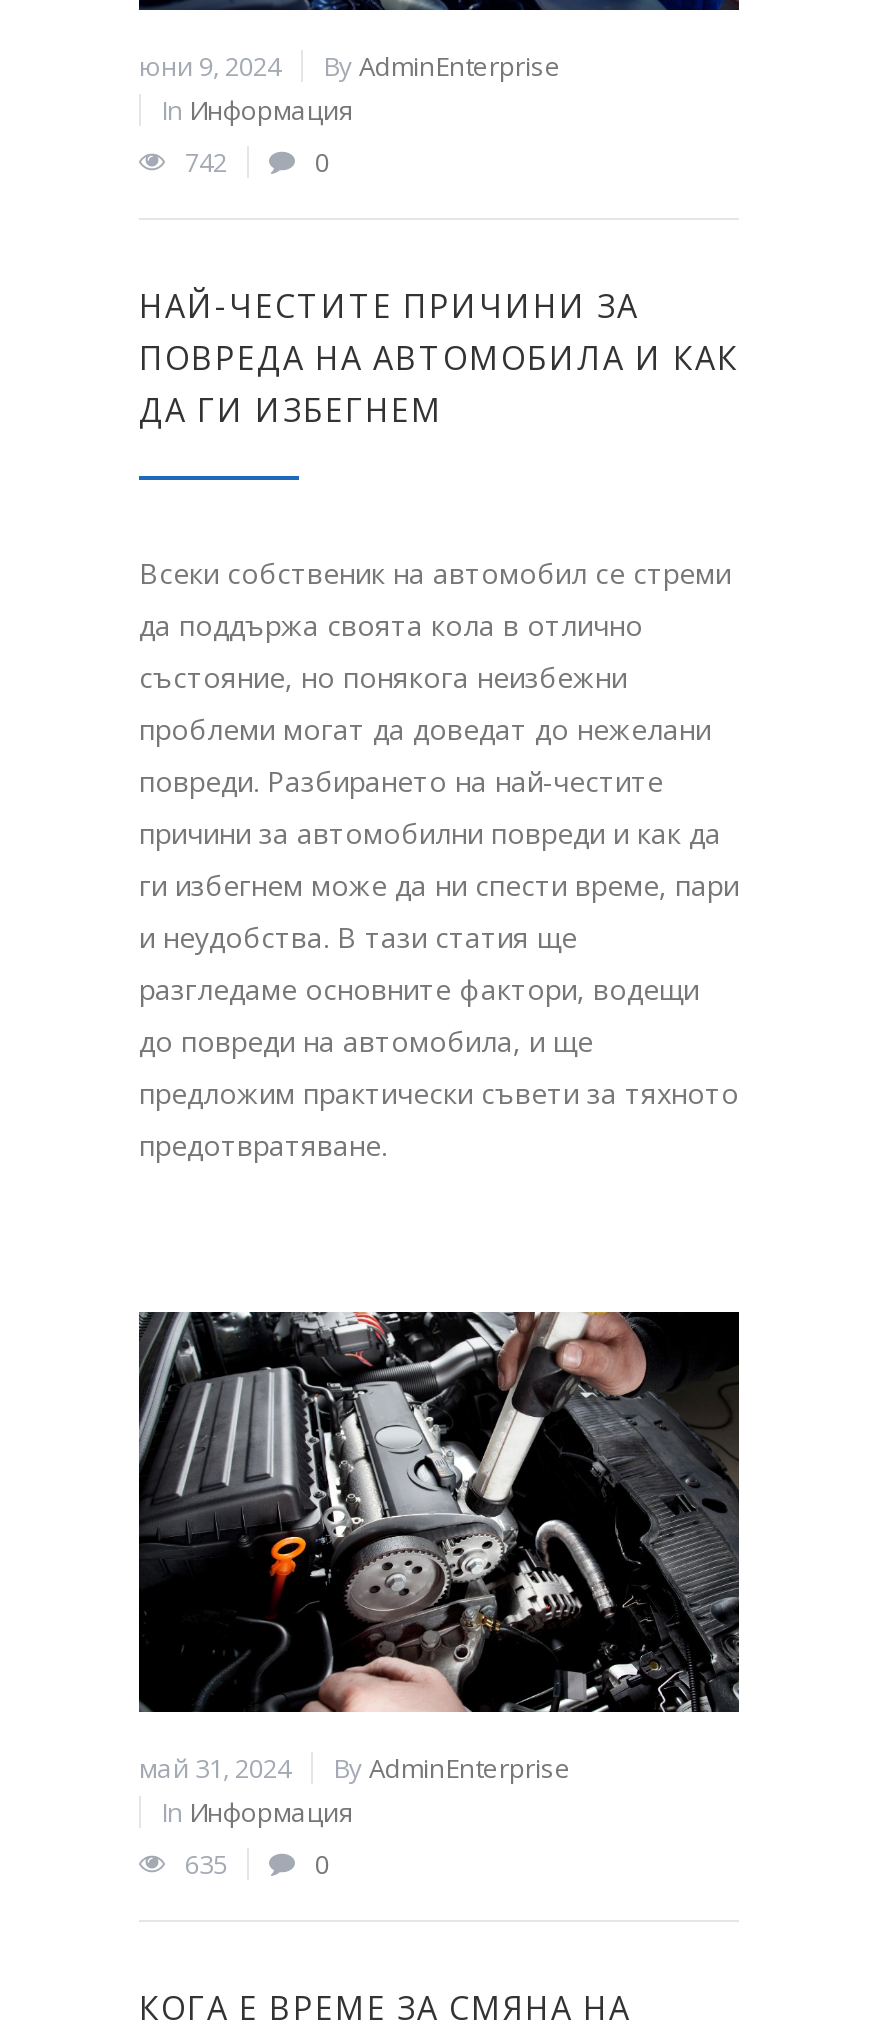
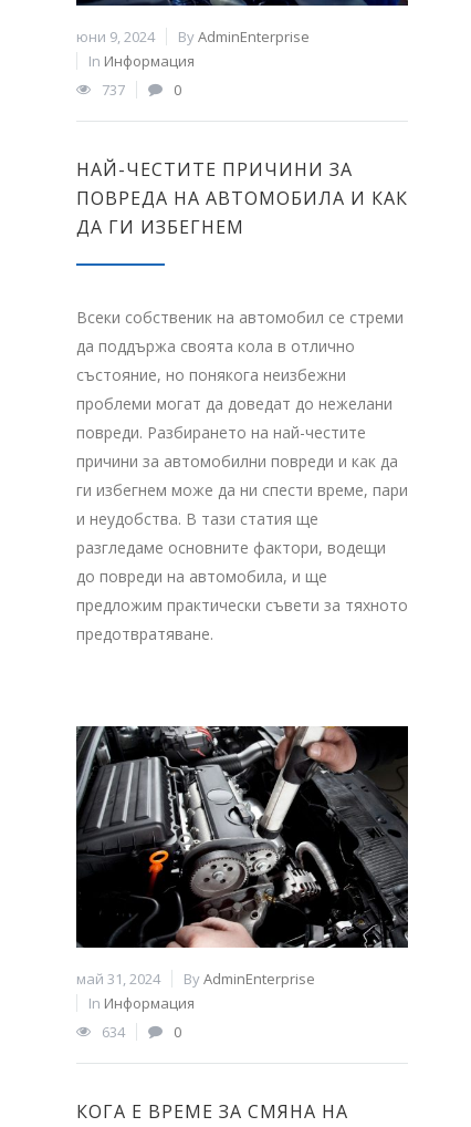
[185,144,227,180] 742 -> [102,80,125,100] 737
[185,1846,227,1882] 635 -> [102,1022,125,1042] 634

